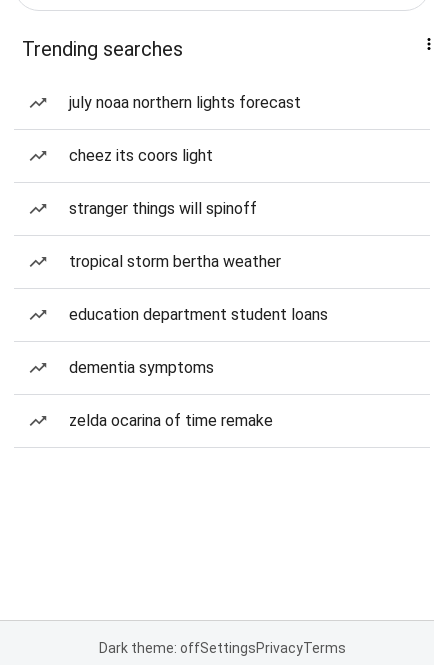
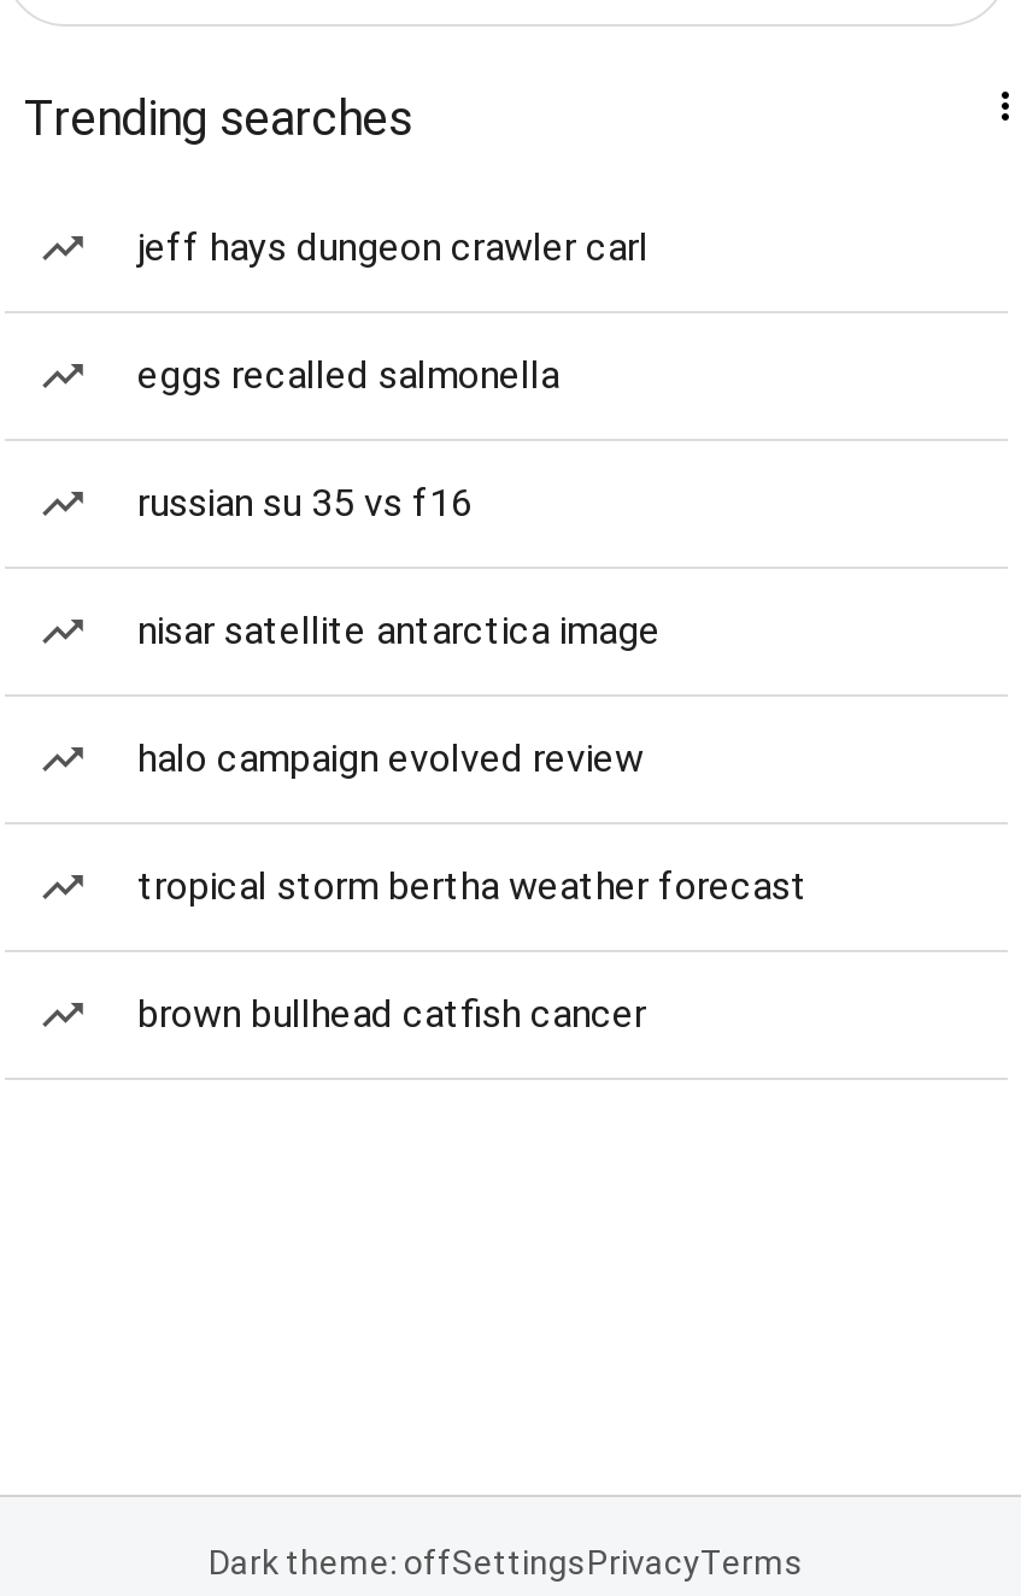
[69,93,301,112] july noaa northern lights forecast -> [137,224,649,270] jeff hays dungeon crawler carl
[69,146,213,165] cheez its coors light -> [137,352,559,398] eggs recalled salmonella
[69,199,257,218] stranger things will spinoff -> [137,480,473,526] russian su 35 vs f16
[69,252,281,271] tropical storm bertha weather -> [137,608,661,653] nisar satellite antarctica image
[69,305,328,324] education department student loans -> [137,735,644,781] halo campaign evolved review
[69,358,214,377] dementia symptoms -> [137,863,808,909] tropical storm bertha weather forecast
[69,411,273,430] zelda ocarina of time remake -> [137,991,646,1037] brown bullhead catfish cancer

